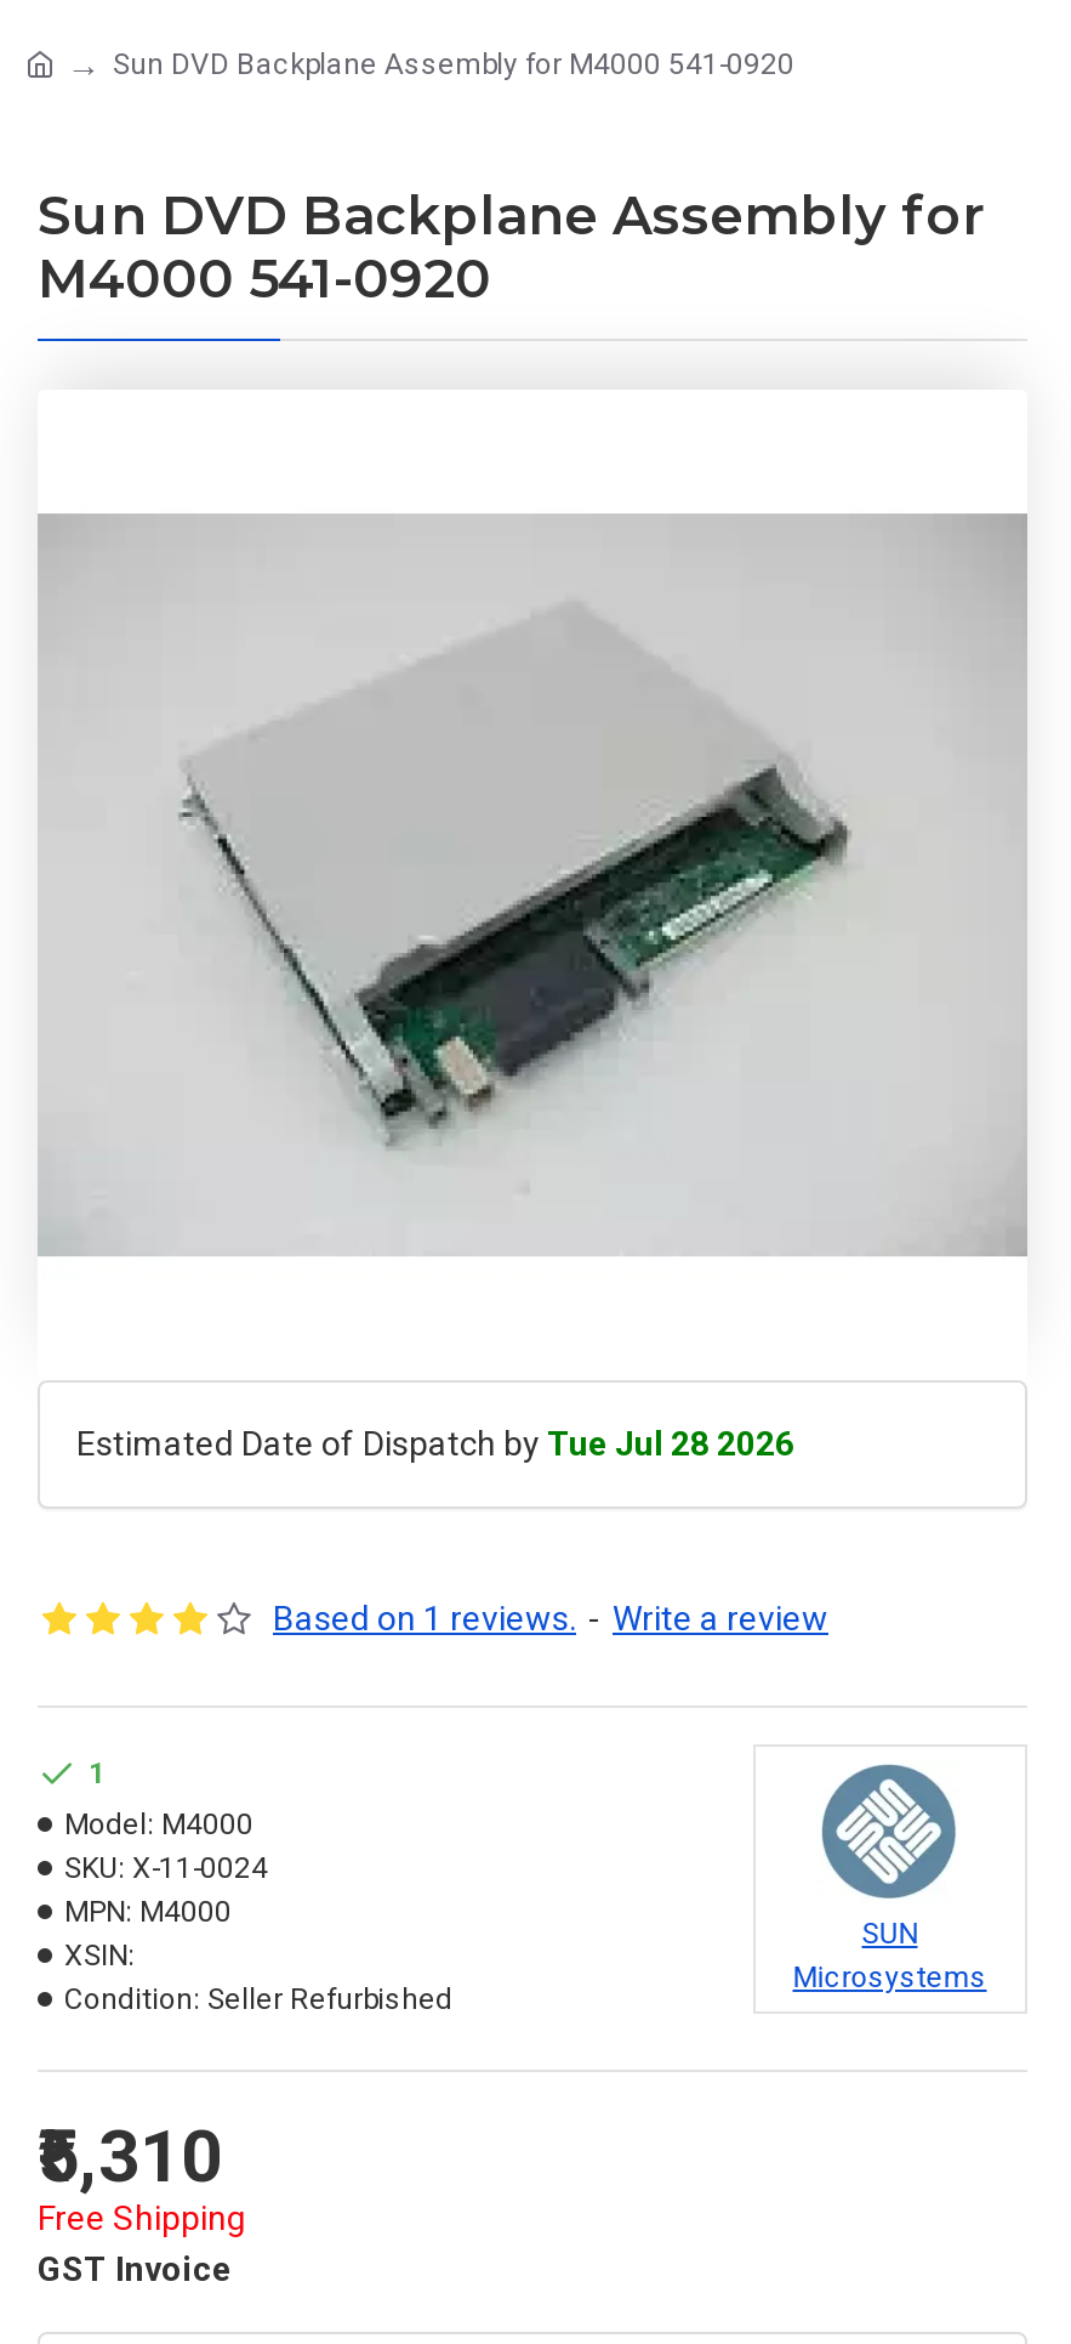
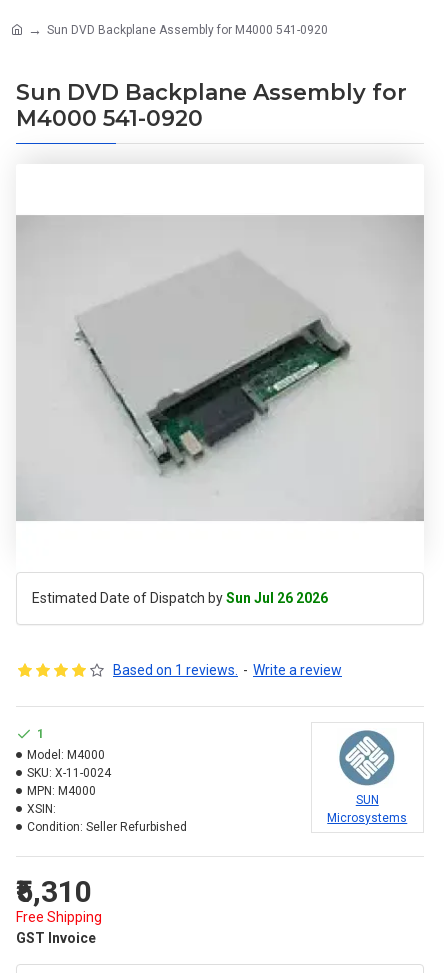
[76,1424,794,1463] Estimated Date of Dispatch by Tue Jul 28 2026 -> [32,590,328,606] Estimated Date of Dispatch by Sun Jul 26 2026

